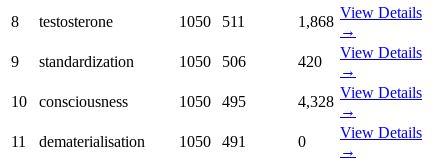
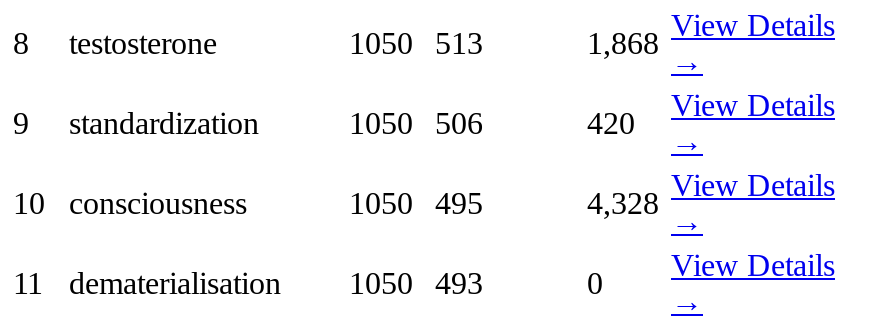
[179,13,245,30] 1050 511 -> [349,26,483,60] 1050 513
[11,133,246,150] 11 dematerialisation 1050 491 -> [13,266,483,300] 11 dematerialisation 1050 493

